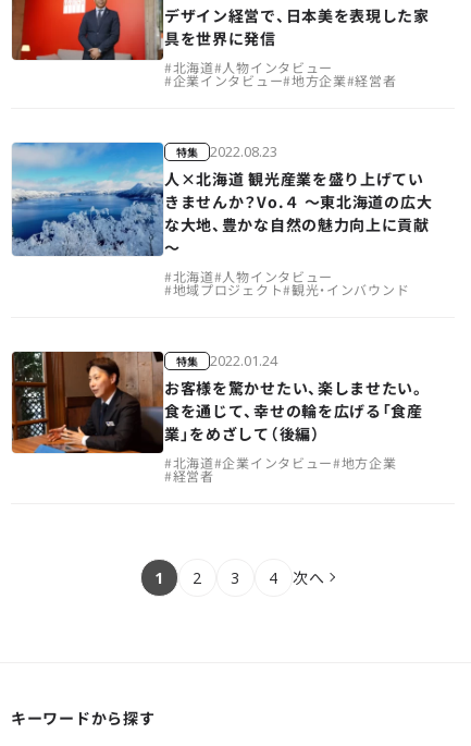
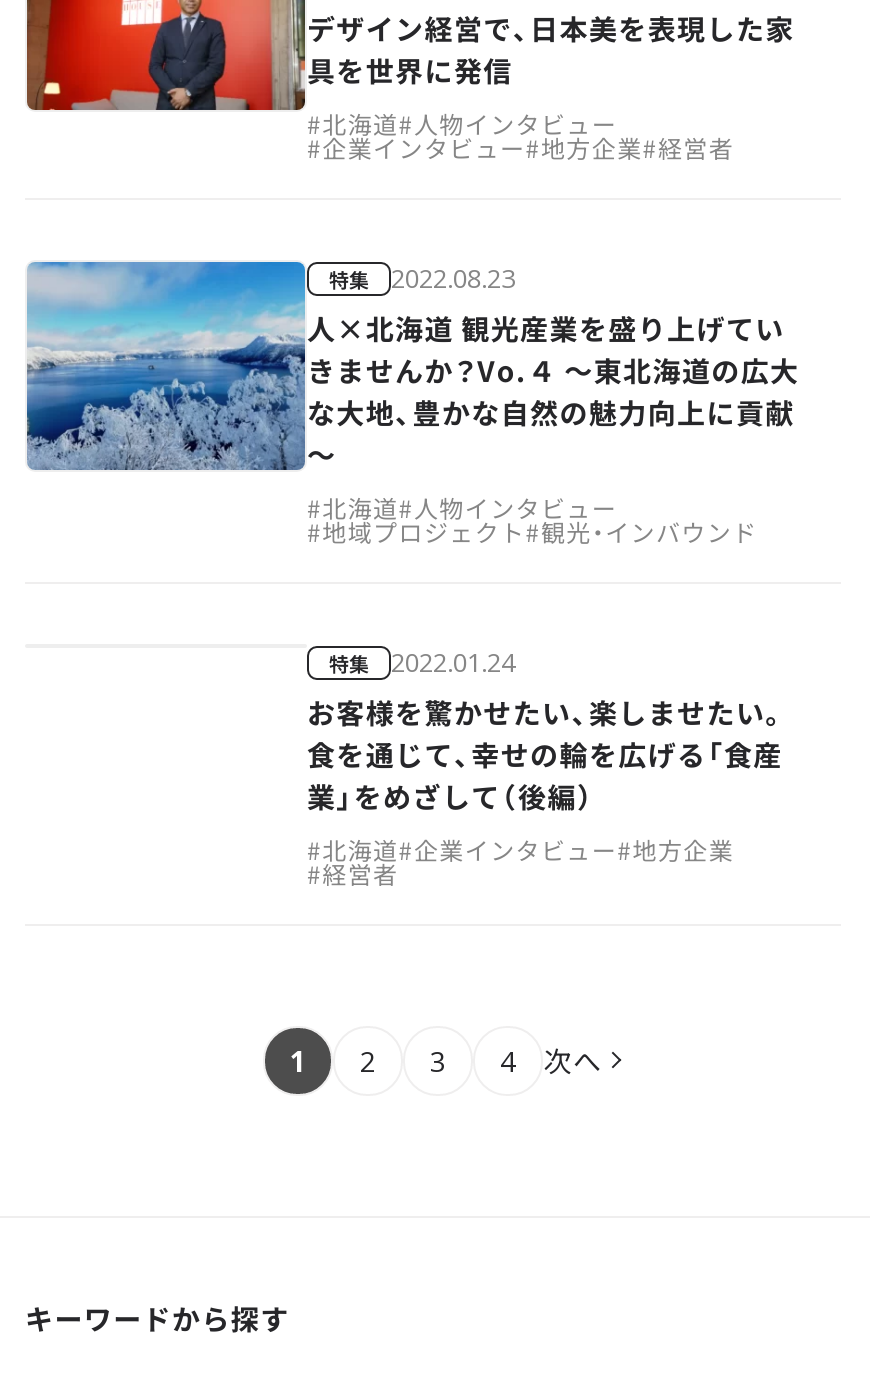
[11,351,164,454] [image] -> none

